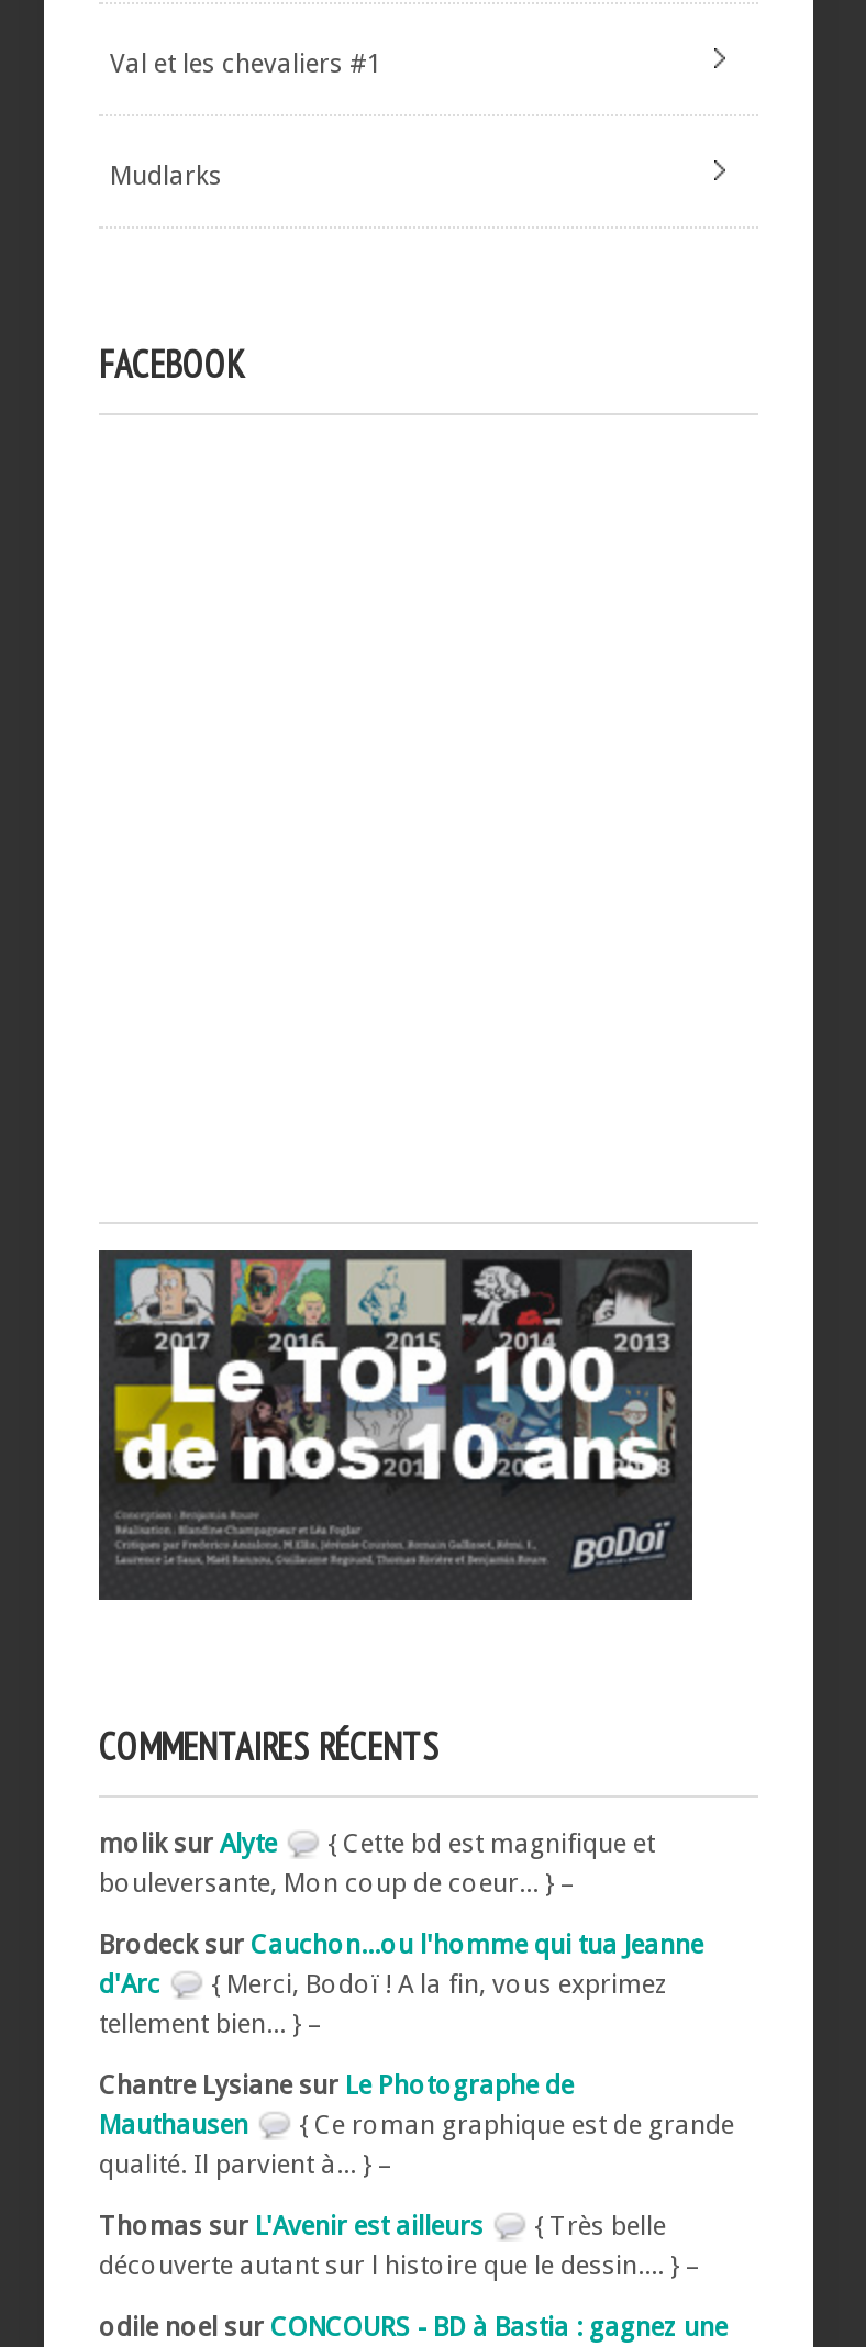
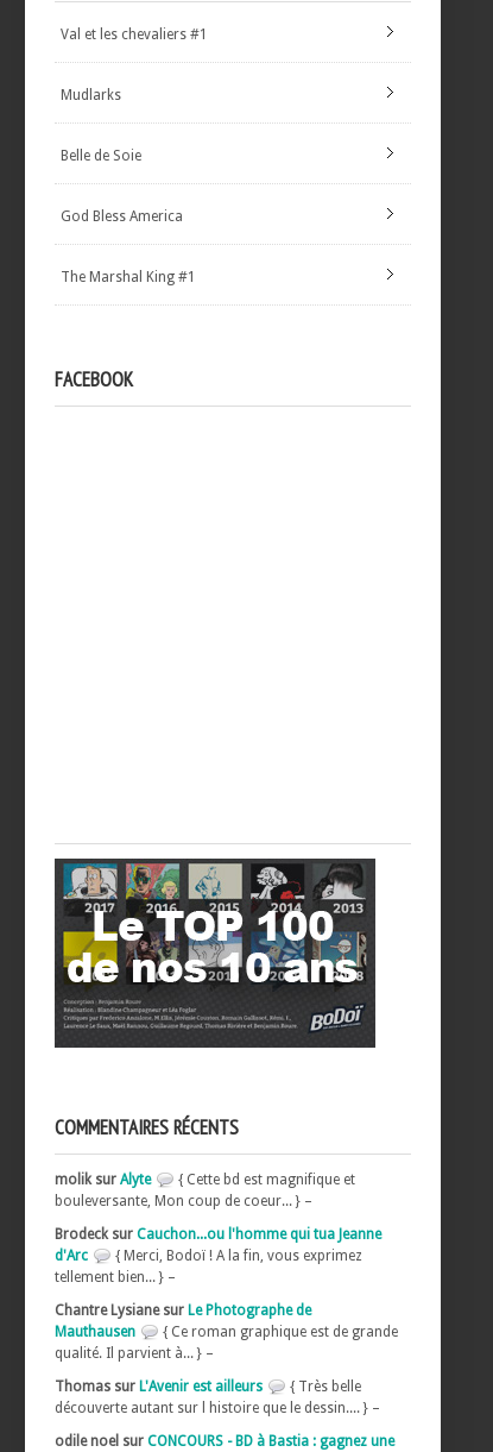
none -> [61,147,141,164] Belle de Soie
none -> [61,208,183,224] God Bless America
none -> [61,268,196,285] The Marshal King #1

